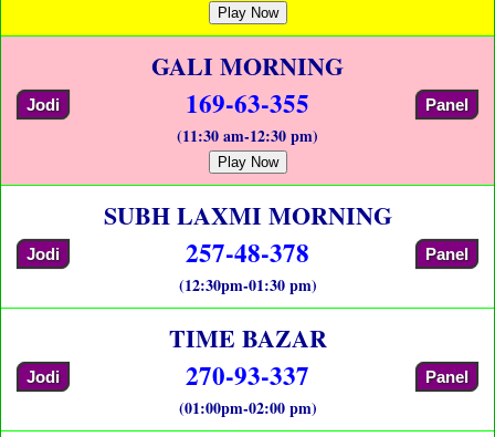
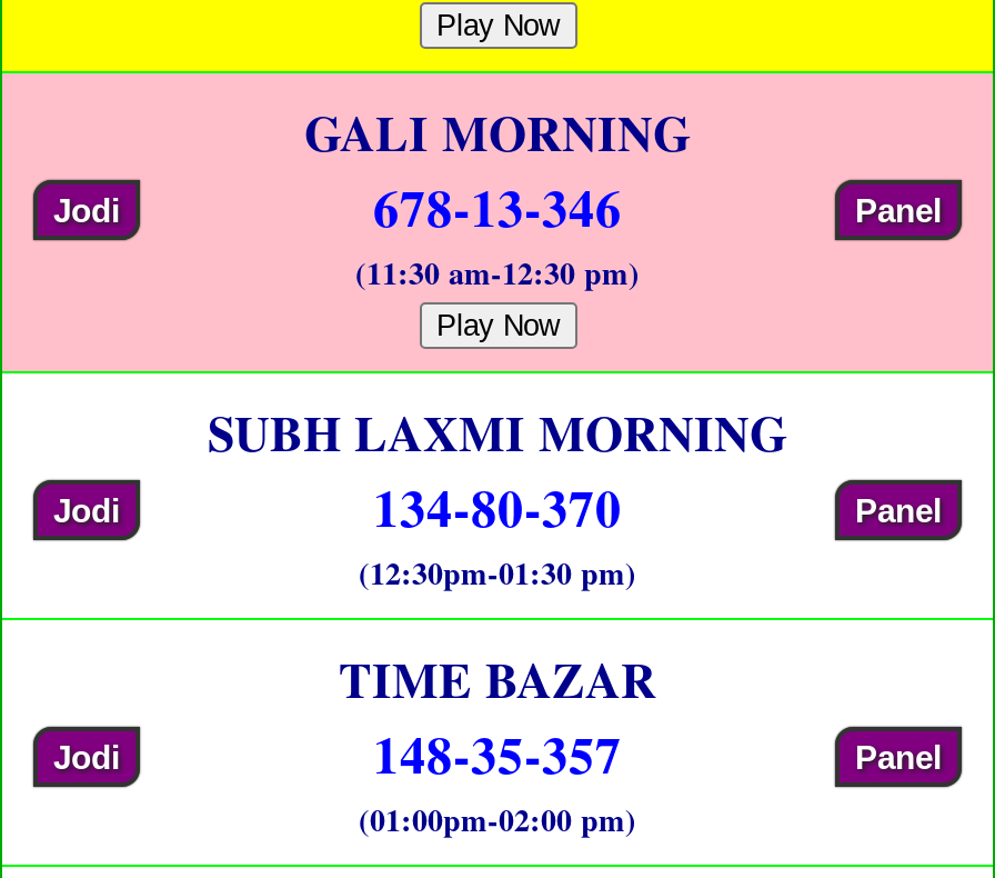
[186,84,309,121] 169-63-355 -> [373,168,622,244] 678-13-346
[186,233,309,271] 257-48-378 -> [373,469,622,544] 134-80-370
[186,356,309,394] 270-93-337 -> [373,715,622,791] 148-35-357

